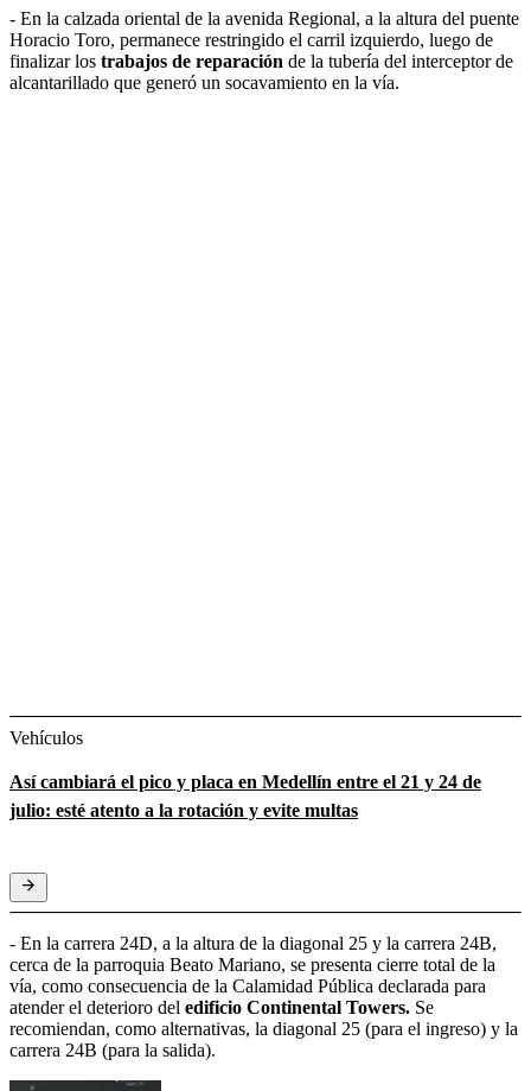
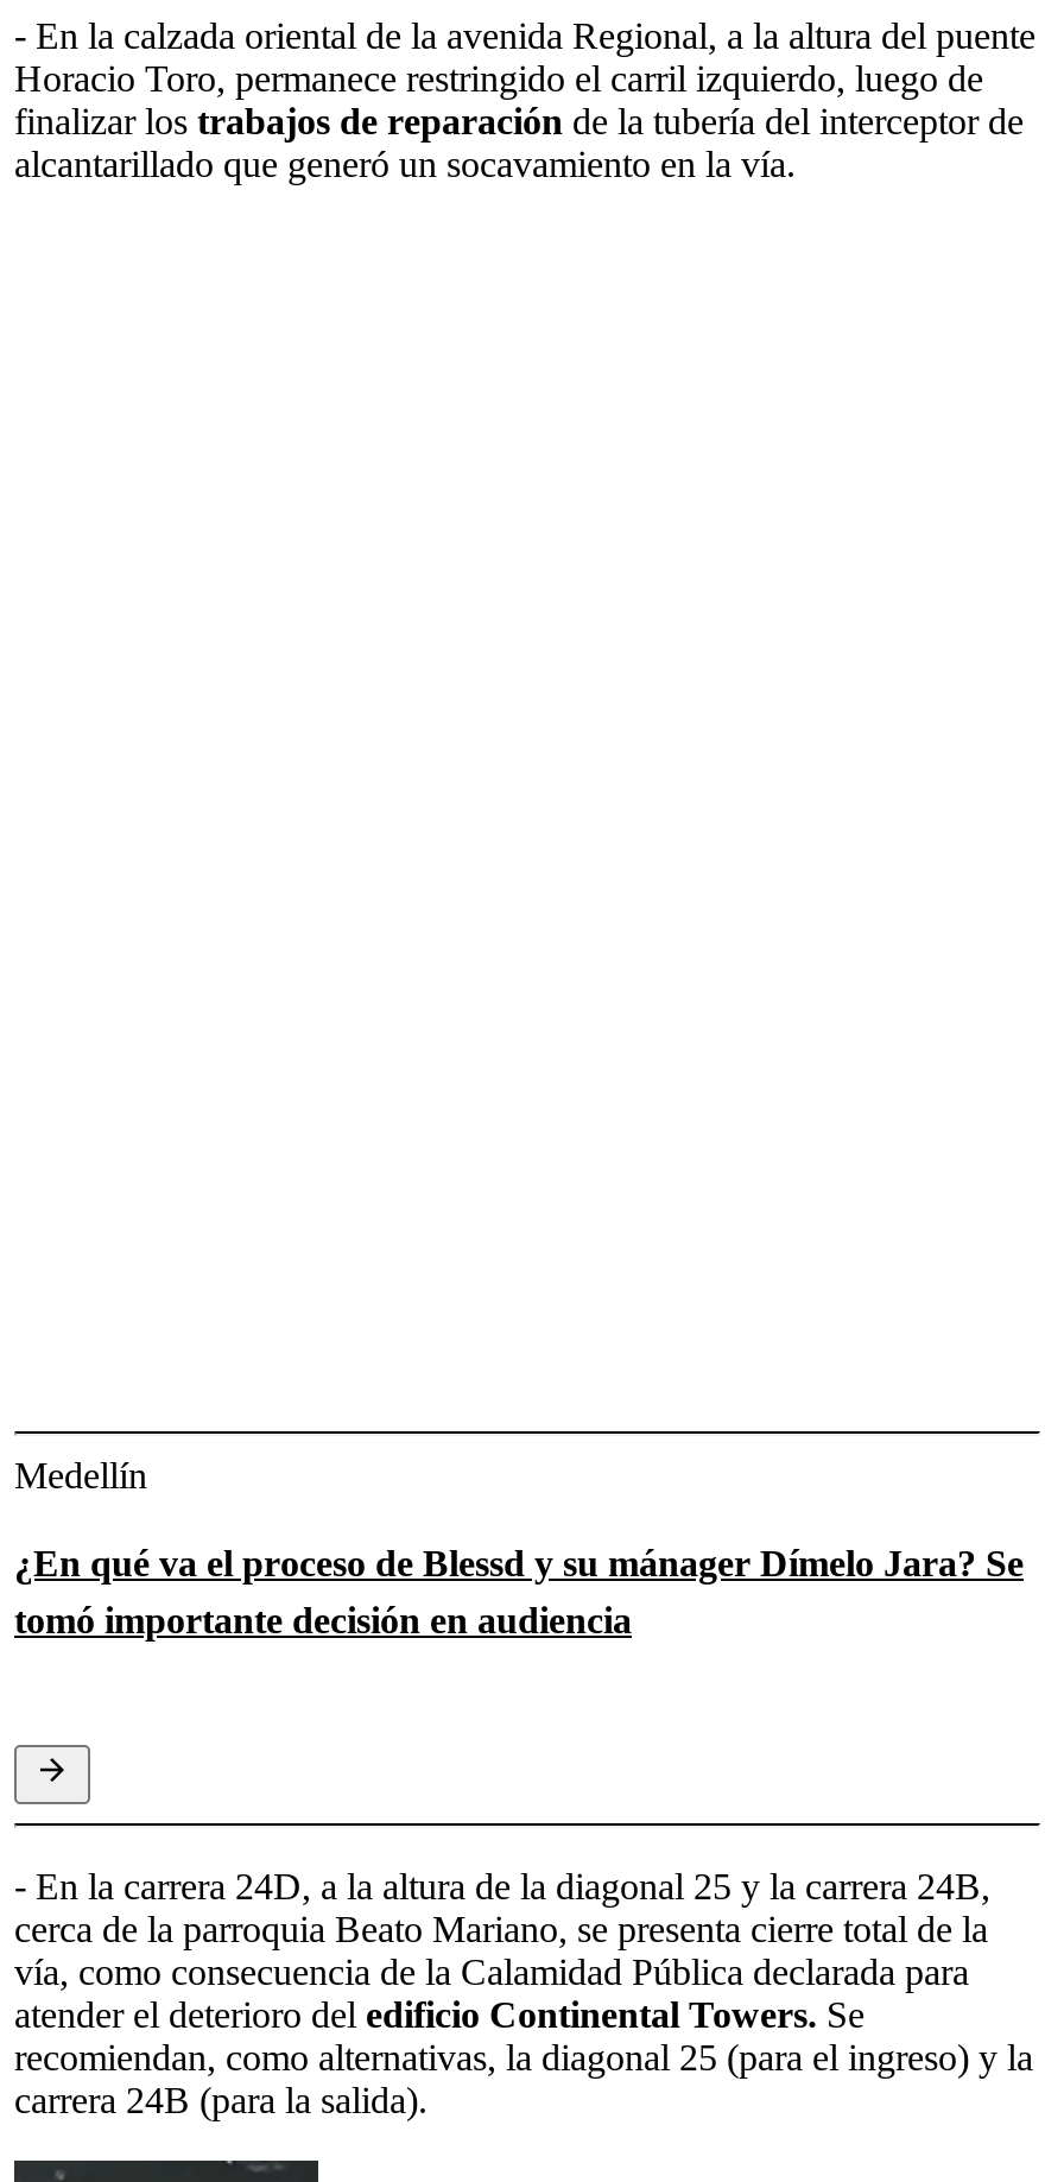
[9,727,83,747] Vehículos -> [14,1454,147,1494] Medellín
[9,771,481,820] Así cambiará el pico y placa en Medellín entre el 21 y 24 de | julio: esté atento a la rotación y evite multas -> [14,1542,1024,1639] ¿En qué va el proceso de Blessd y su mánager Dímelo Jara? Se | tomó importante decisión en audiencia

